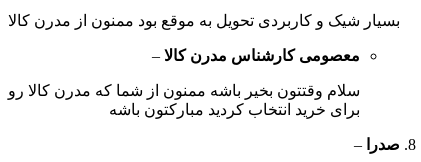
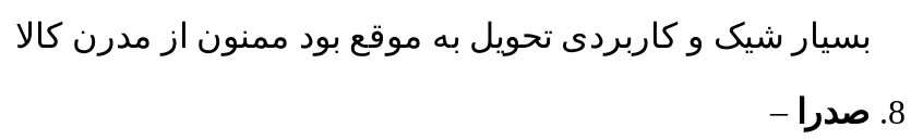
[8,47,360,118] معصومی کارشناس مدرن کالا – | سلام وقتتون بخیر باشه ممنون از شما که مدرن کالا رو | برای خرید انتخاب کردید مبارکتون باشه -> none

